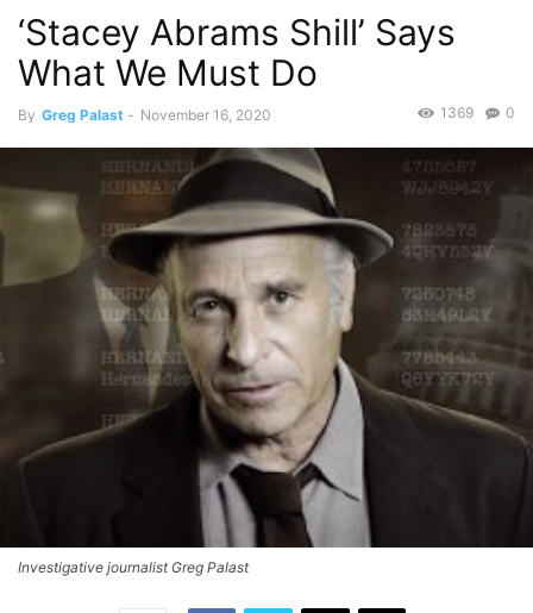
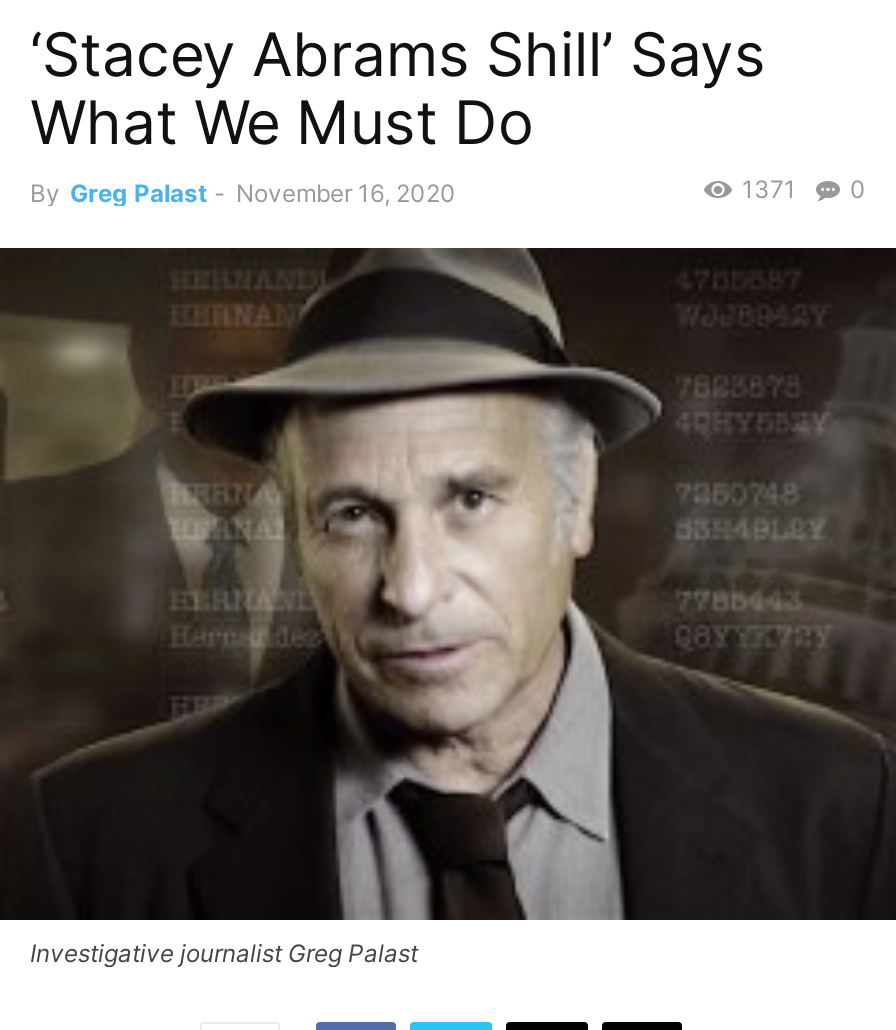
[440,104,515,121] 1369 0 -> [742,174,866,204] 1371 0

